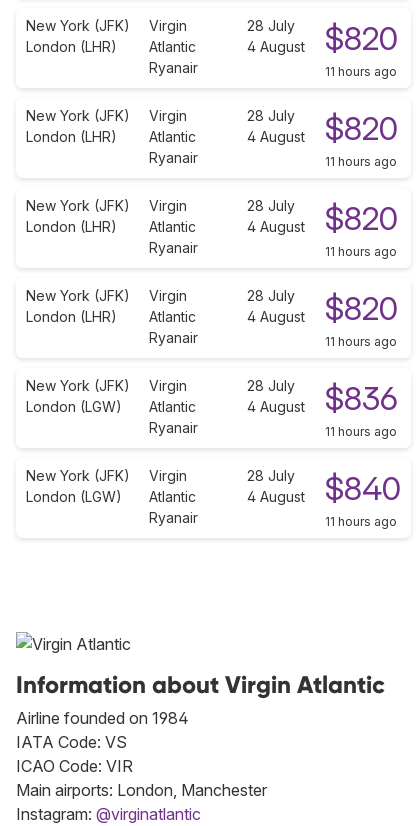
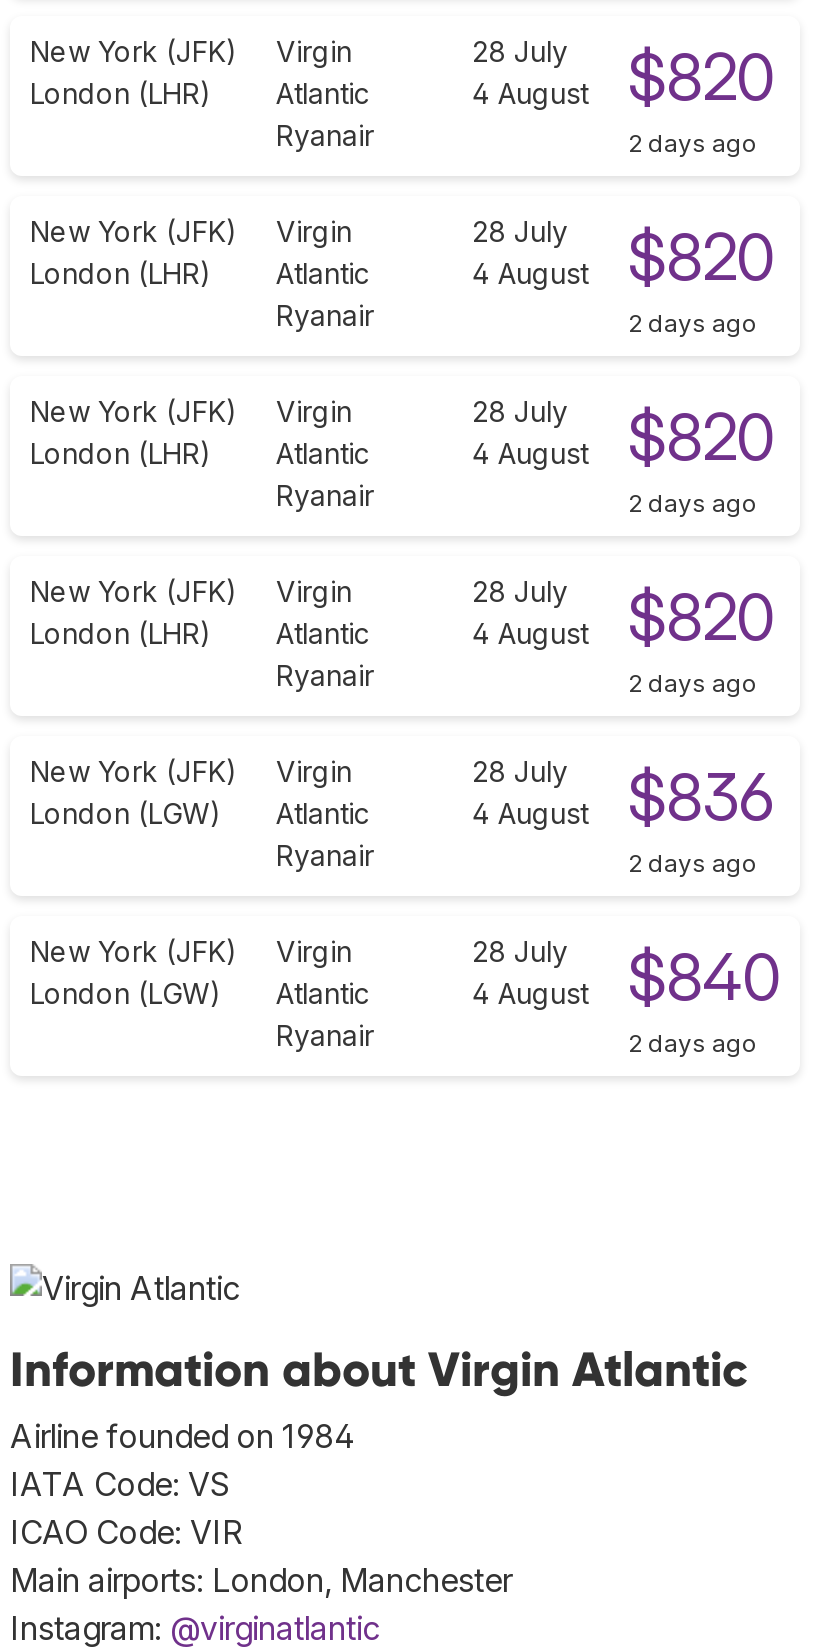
[325,64,397,79] 11 hours ago -> [628,127,758,157] 2 days ago
[325,154,397,169] 11 hours ago -> [628,307,758,337] 2 days ago
[325,244,397,259] 11 hours ago -> [628,487,758,517] 2 days ago
[325,334,397,349] 11 hours ago -> [628,667,758,697] 2 days ago
[325,424,397,439] 11 hours ago -> [628,847,758,877] 2 days ago
[325,514,397,529] 11 hours ago -> [628,1027,758,1057] 2 days ago

